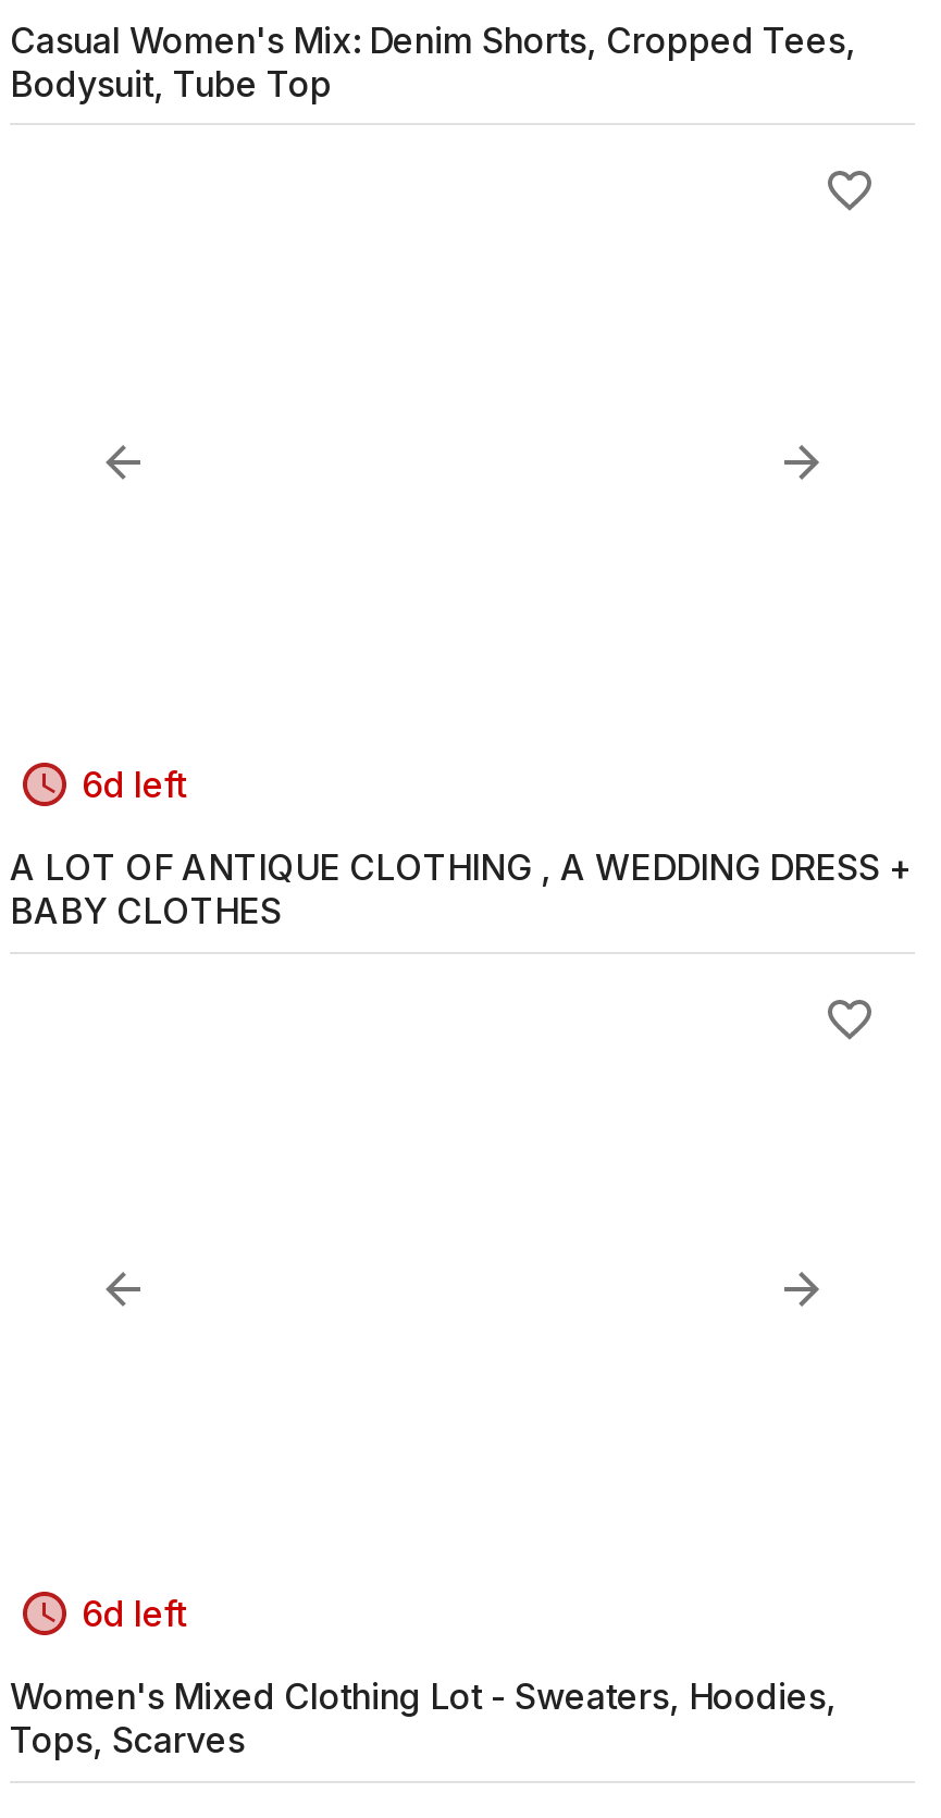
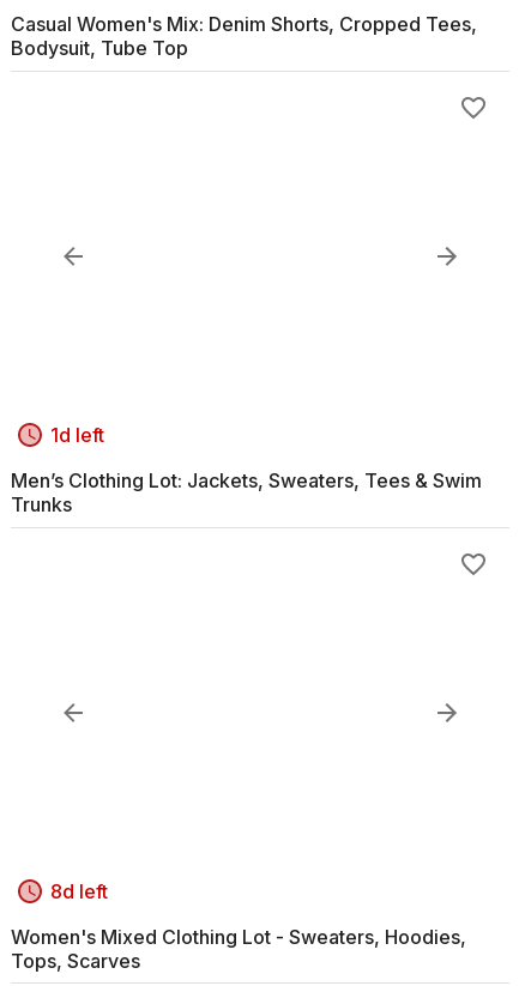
[82,764,186,807] 6d left -> [50,423,104,447] 1d left
[10,846,913,933] A LOT OF ANTIQUE CLOTHING , A WEDDING DRESS + | BABY CLOTHES -> [11,468,482,516] Men’s Clothing Lot: Jackets, Sweaters, Tees & Swim | Trunks
[82,1592,186,1635] 6d left -> [50,879,108,903] 8d left

